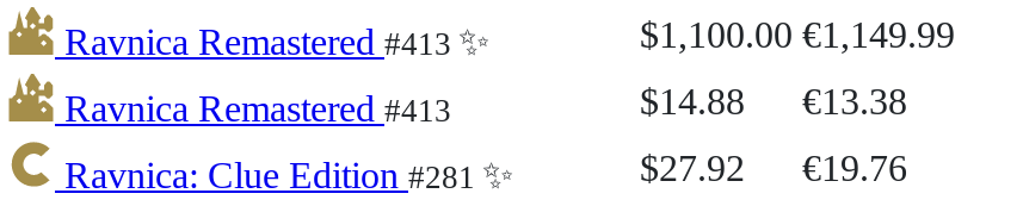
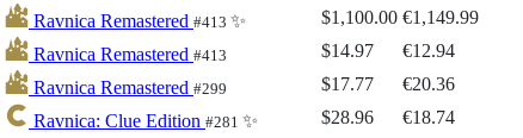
[640,81,907,121] $14.88 | €13.38 -> [29,40,455,97] $14.97 | €12.94 | Ravnica Remastered #299 | $17.77 | €20.36
[640,147,745,188] $27.92 -> [321,107,374,127] $28.96
[802,147,907,188] €19.76 -> [402,107,455,127] €18.74

